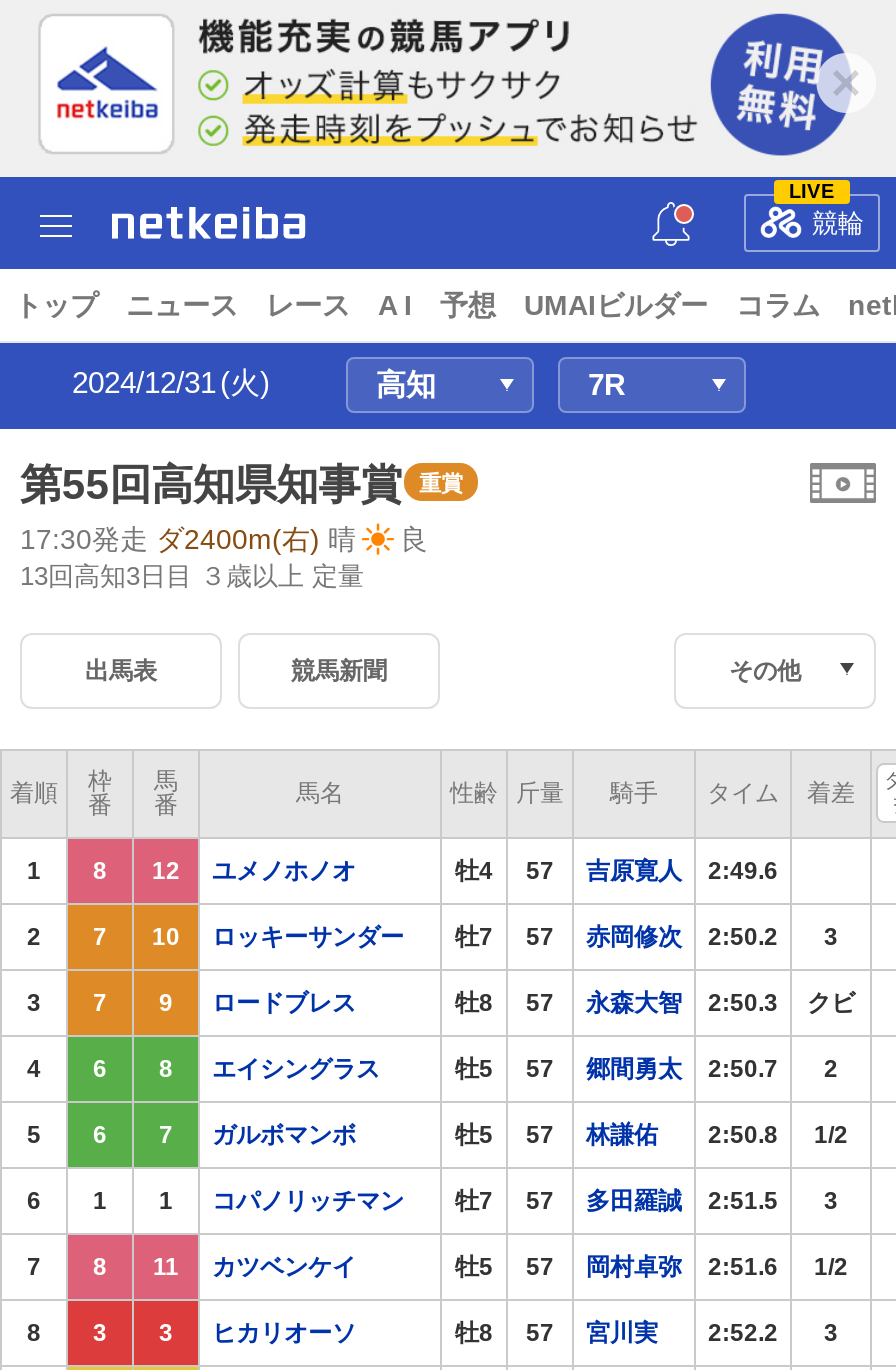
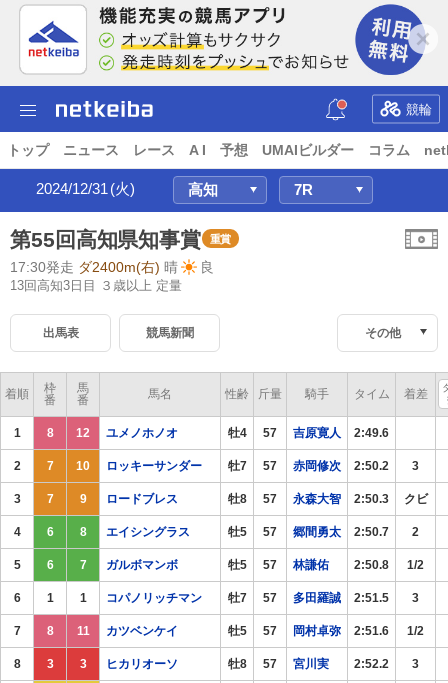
[789,179,835,201] LIVE -> none

